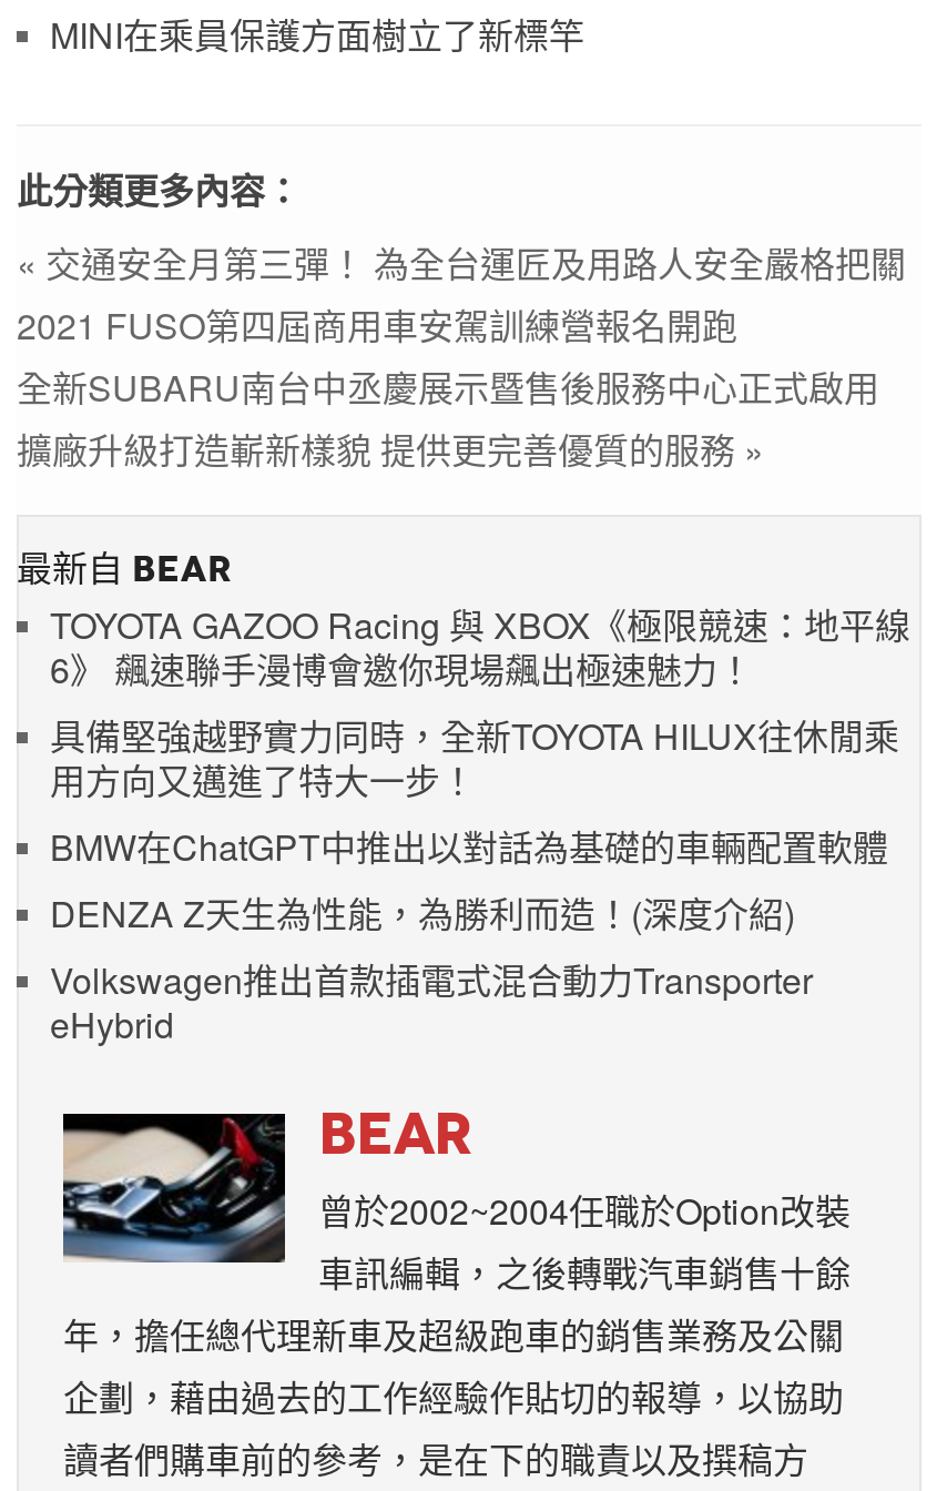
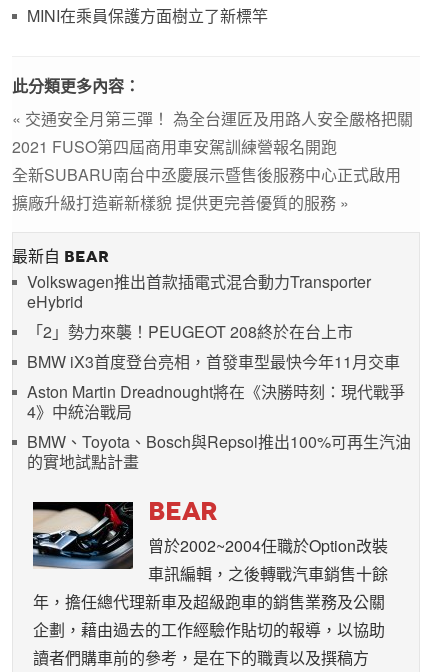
[50,599,910,938] TOYOTA GAZOO Racing 與 XBOX《極限競速：地平線 | 6》 飆速聯手漫博會邀你現場飆出極速魅力！ | 具備堅強越野實力同時，全新TOYOTA HILUX往休閒乘 | 用方向又邁進了特大一步！ | BMW在ChatGPT中推出以對話為基礎的車輛配置軟體 | DENZA Z天生為性能，為勝利而造！(深度介紹) -> none
moved [50,954,813,1049] -> [27,270,371,313]: Volkswagen推出首款插電式混合動力Transporter | eHybrid
none -> [27,320,411,473] 「2」勢力來襲！PEUGEOT 208終於在台上市 | BMW iX3首度登台亮相，首發車型最快今年11月交車 | Aston Martin Dreadnought將在《決勝時刻：現代戰爭 | 4》中統治戰局 | BMW、Toyota、Bosch與Repsol推出100%可再生汽油 | 的實地試點計畫

